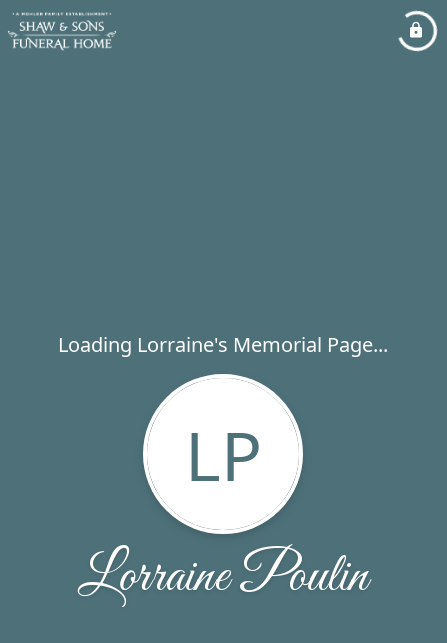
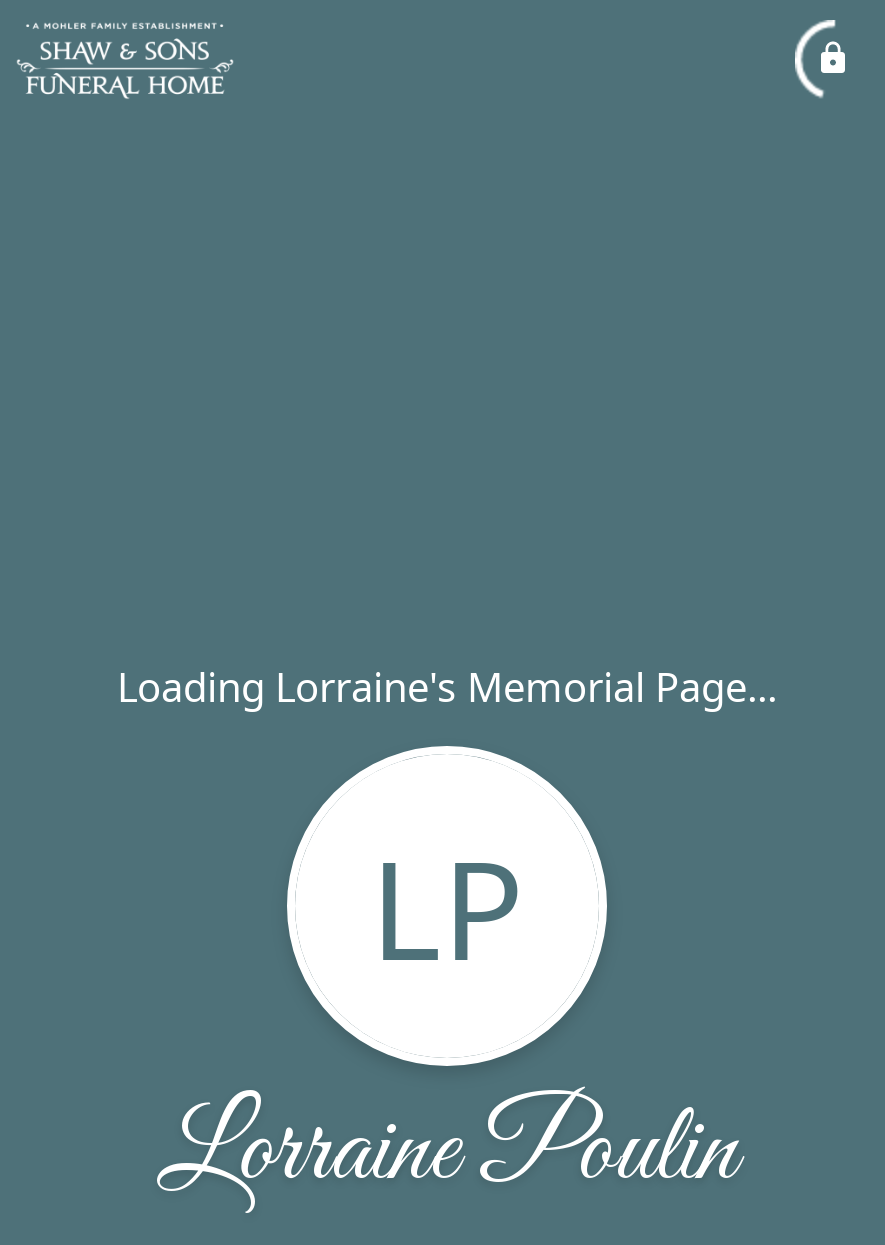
[397,10,438,52] [image] -> [793,20,875,100] [image]

